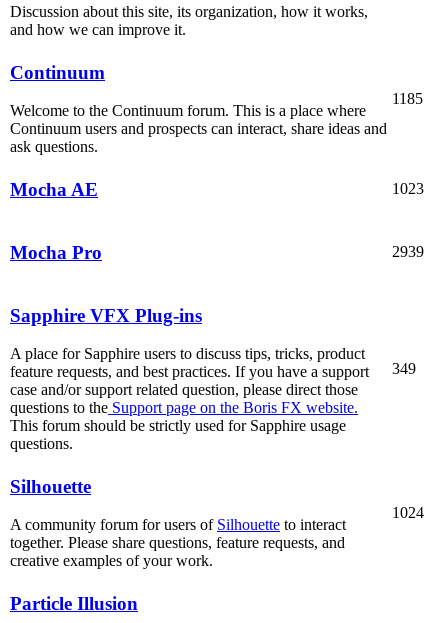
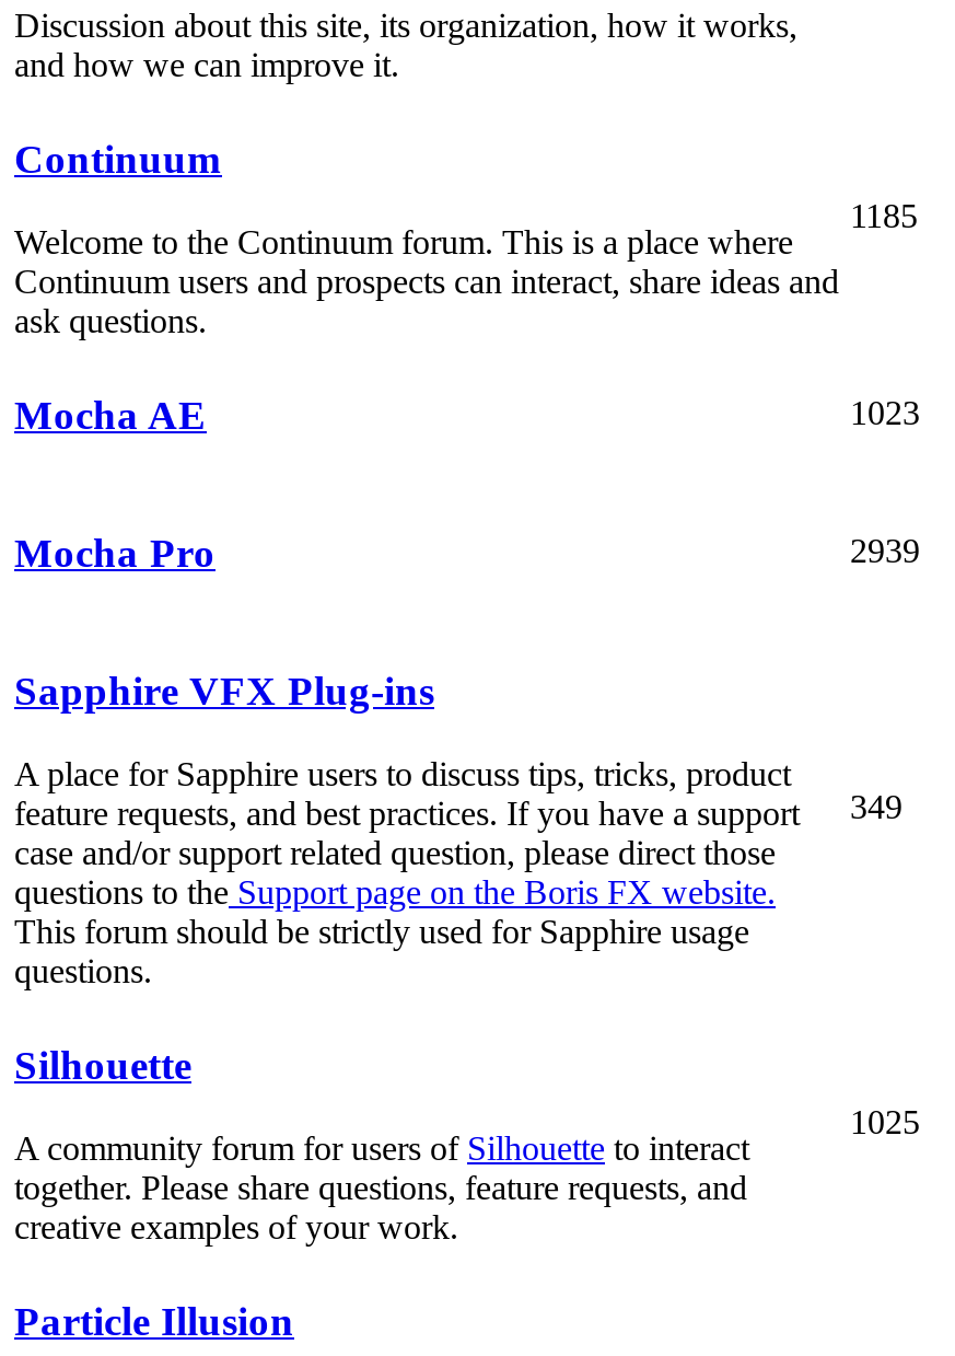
[392,504,424,521] 1024 -> [850,1103,920,1140] 1025

